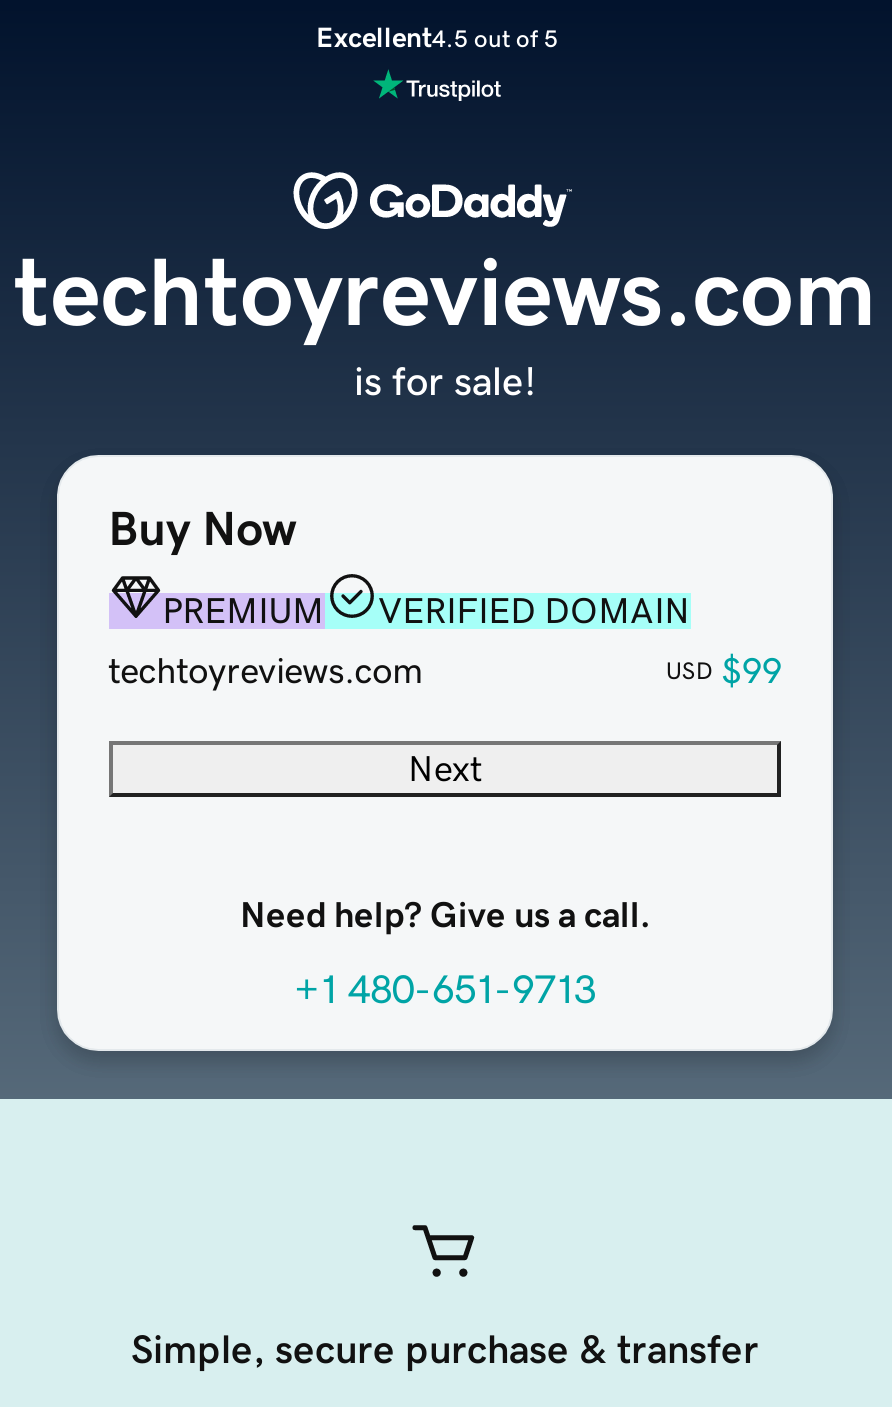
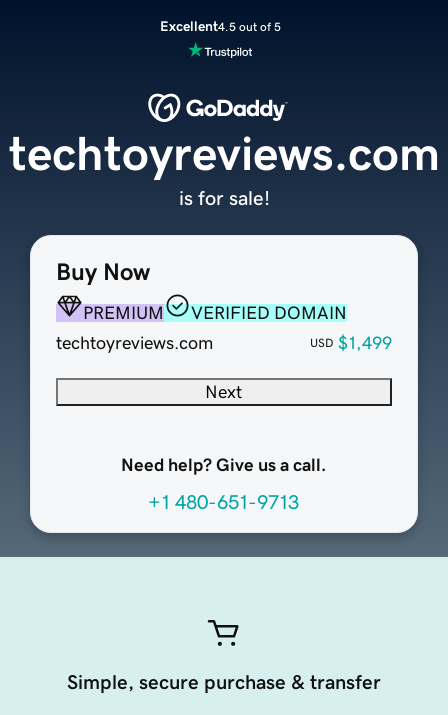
[666,654,782,690] USD $99 -> [310,334,392,352] USD $1,499

